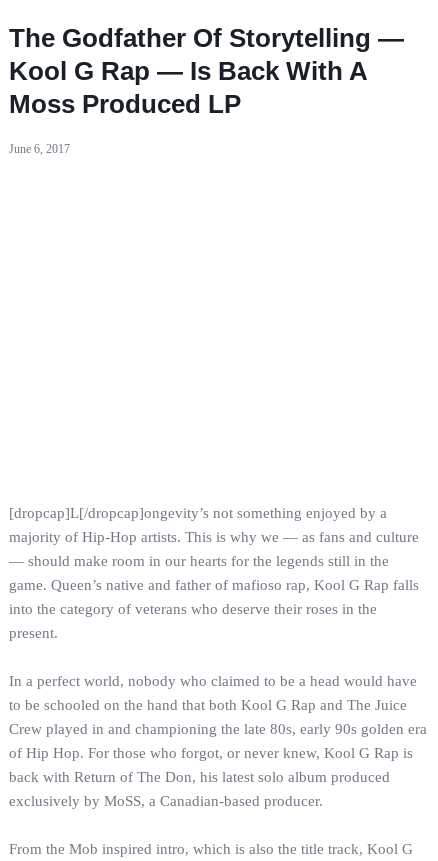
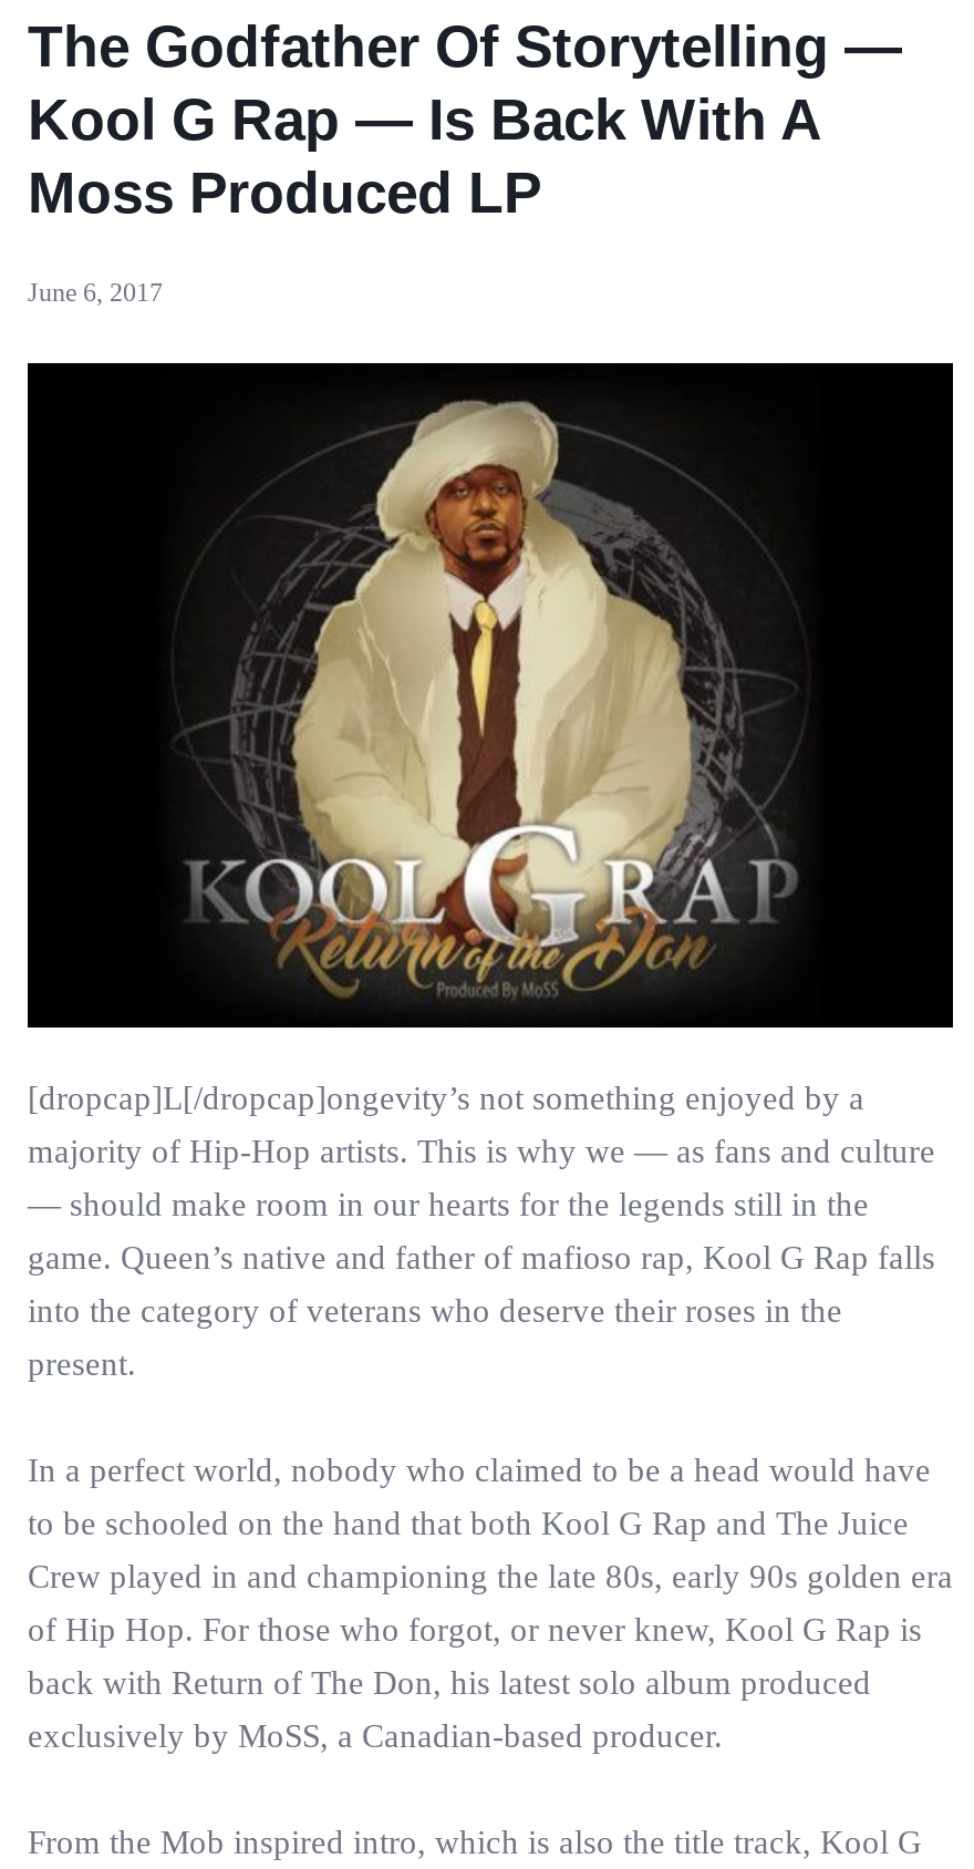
none -> [25,361,955,1030] [image]

